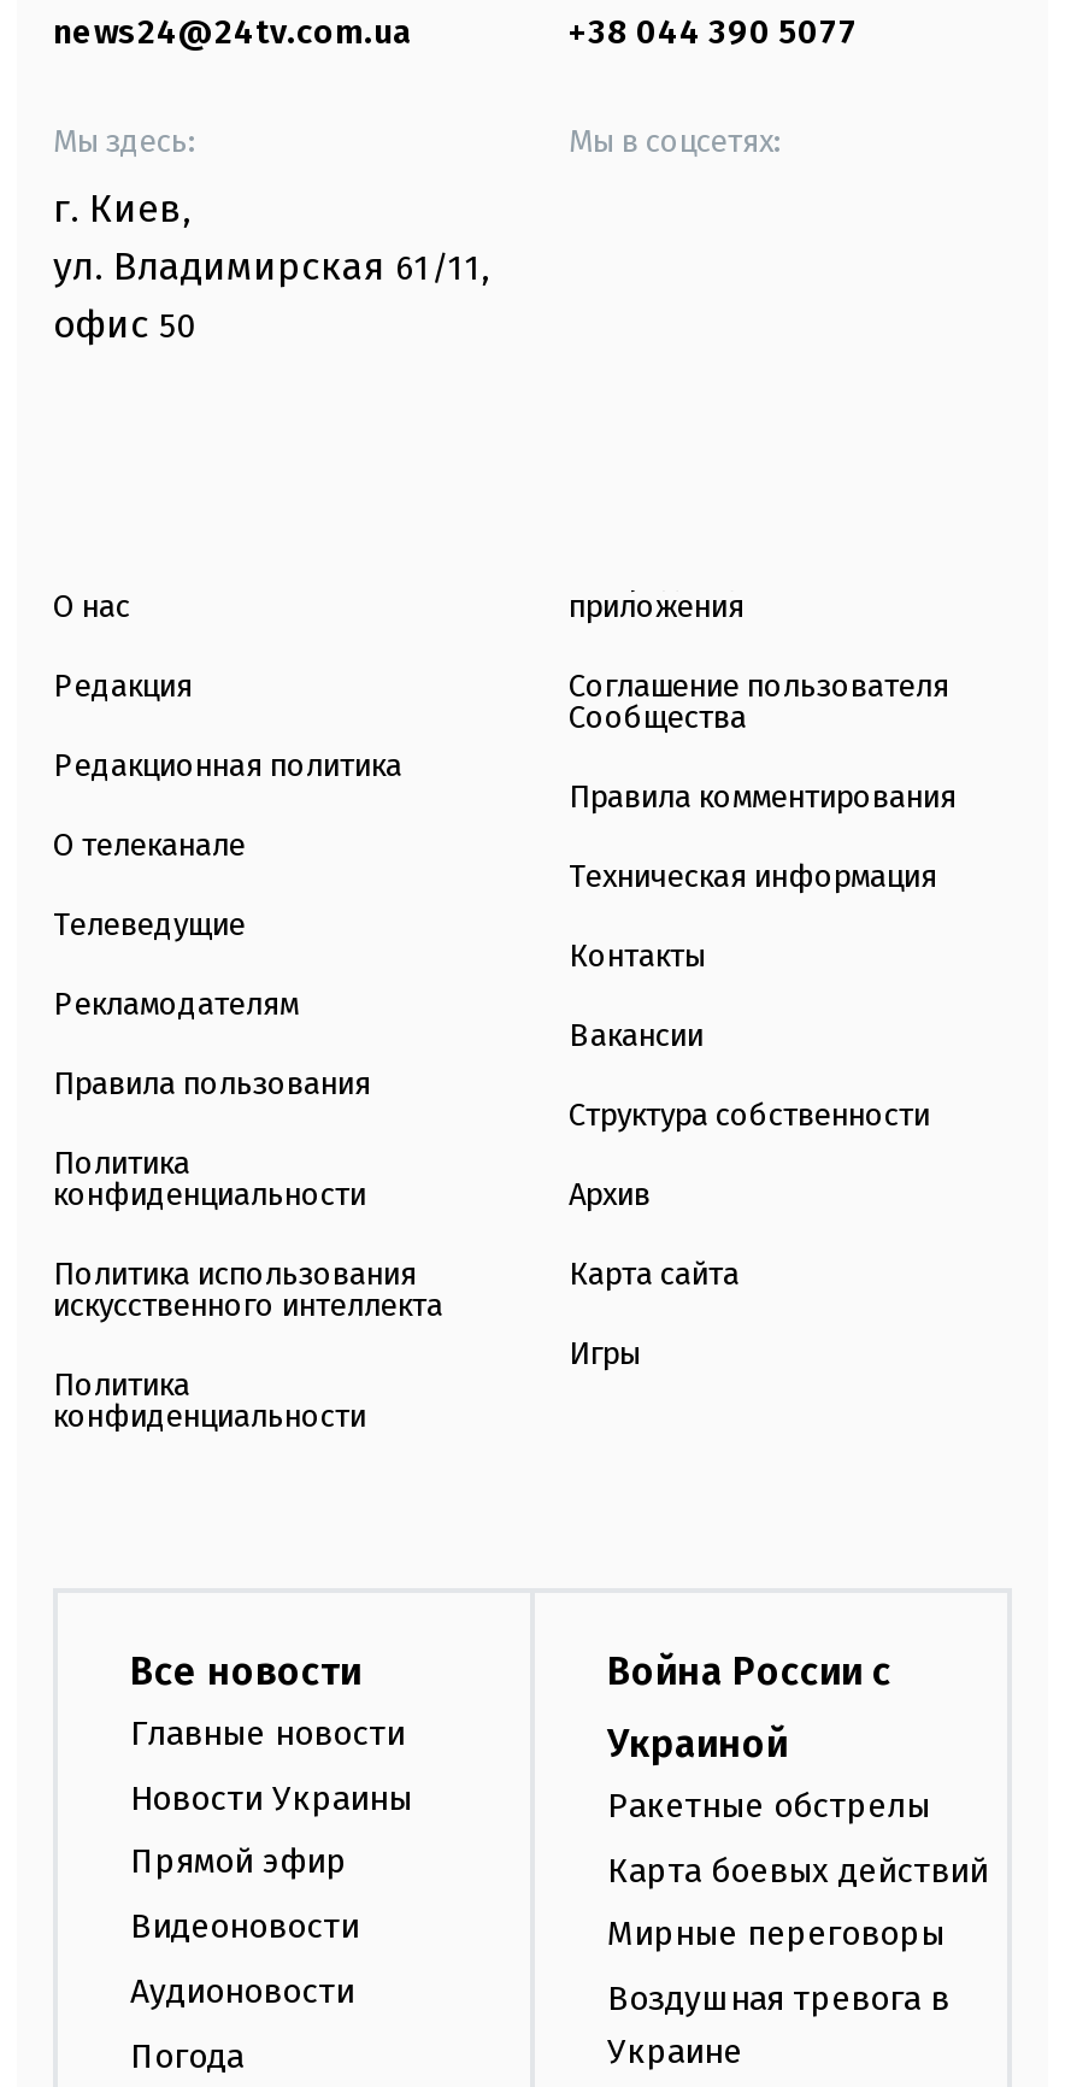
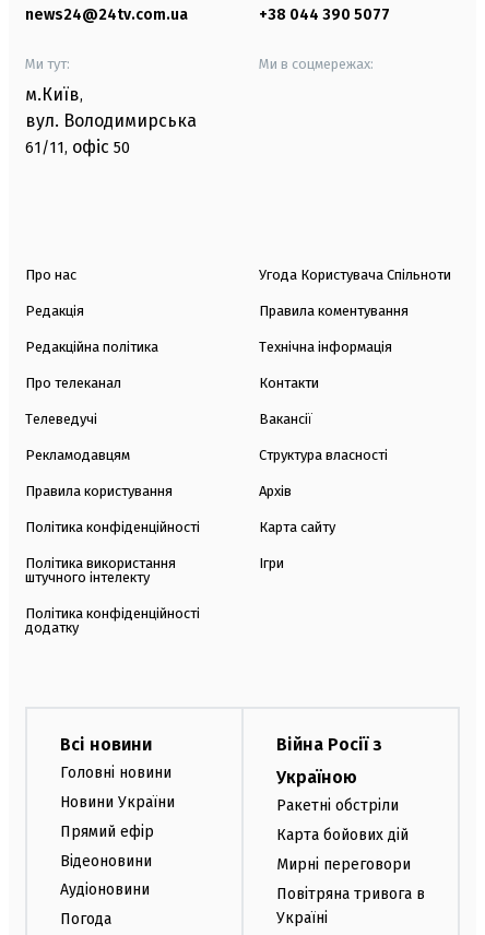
[53,122,489,346] Мы здесь: | г. Киев, | ул. Владимирская 61/11, | офис 50 -> [25,56,197,157] Ми тут: | м.Київ, | вул. Володимирська | 61/11, офіс 50
[569,122,781,158] Мы в соцсетях: -> [259,56,374,72] Ми в соцмережах:
[53,587,443,1433] О нас | Редакция | Редакционная политика | О телеканале | Телеведущие | Рекламодателям | Правила пользования | Политика | конфиденциальности | Политика использования | искусственного интеллекта | Политика | конфиденциальности -> [25,267,200,636] Про нас | Редакція | Редакційна політика | Про телеканал | Телеведучі | Рекламодавцям | Правила користування | Політика конфіденційності | Політика використання | штучного інтелекту | Політика конфіденційності | додатку
[569,587,957,1370] приложения | Соглашение пользователя | Сообщества | Правила комментирования | Техническая информация | Контакты | Вакансии | Структура собственности | Архив | Карта сайта | Игры -> [259,267,451,571] Угода Користувача Спільноти | Правила коментування | Технічна інформація | Контакти | Вакансії | Структура власності | Архів | Карта сайту | Ігри
[130,1647,412,2012] Все новости | Главные новости | Новости Украины | Прямой эфир | Видеоновости | Аудионовости -> [60,734,175,899] Всі новини | Головні новини | Новини України | Прямий ефір | Відеоновини | Аудіоновини
[607,1647,891,1693] Война России с -> [276,734,382,755] Війна Росії з
[607,1720,930,1826] Украиной | Ракетные обстрелы -> [276,767,399,815] Україною | Ракетні обстріли
[607,1849,988,1890] Карта боевых действий -> [276,826,409,844] Карта бойових дій
[607,1914,945,1955] Мирные переговоры -> [276,855,411,874] Мирні переговори
[607,1979,949,2073] Воздушная тревога в | Украине -> [276,884,425,927] Повітряна тривога в | Україні

